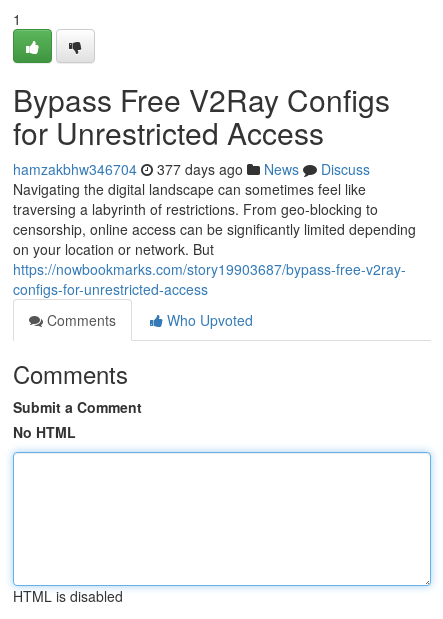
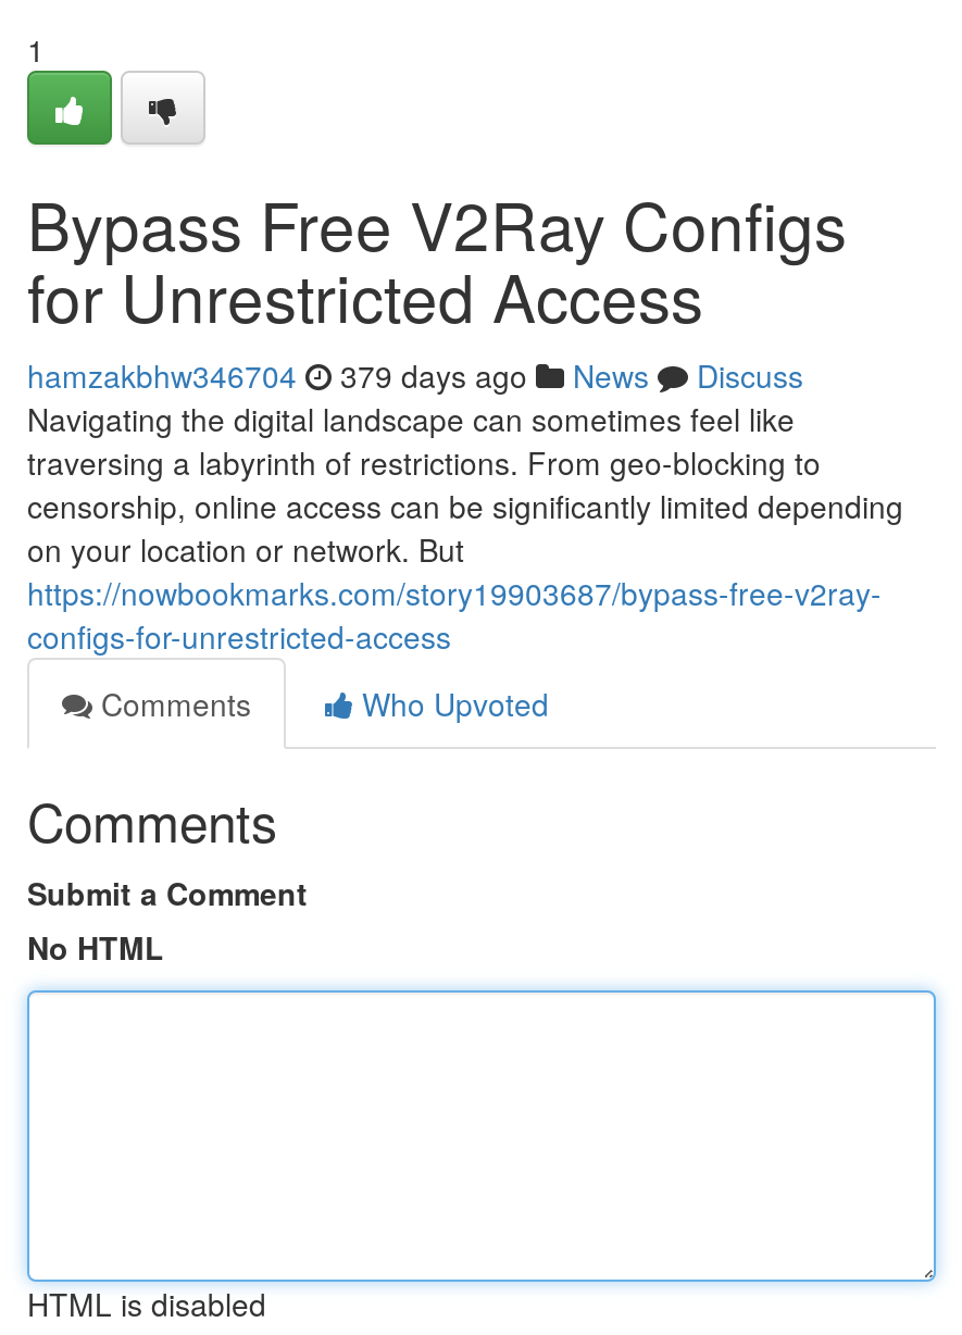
[13,159,370,179] hamzakbhw346704 377 days ago News Discuss -> [27,353,803,397] hamzakbhw346704 379 days ago News Discuss

